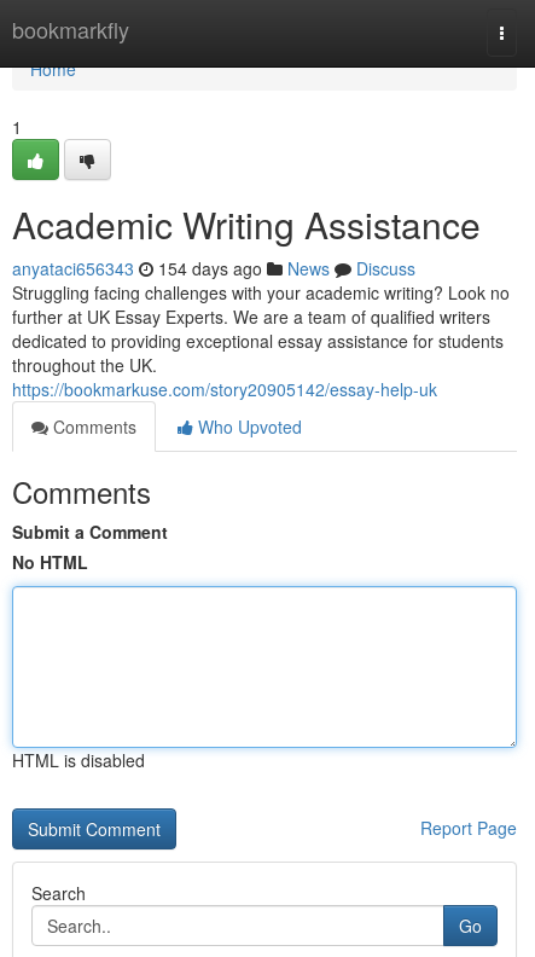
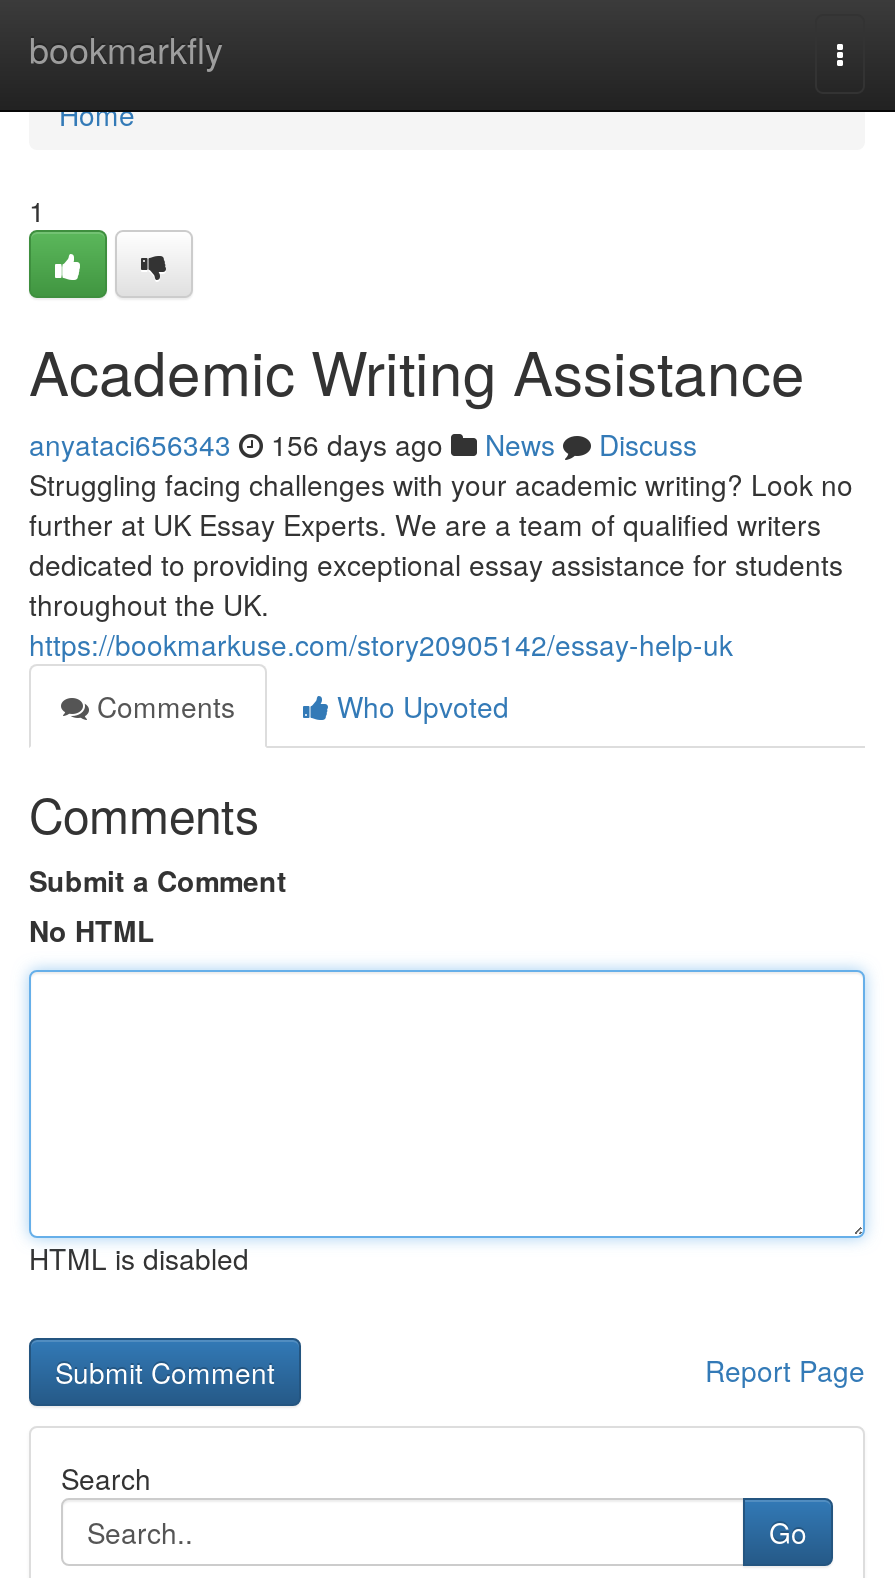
[12,256,415,280] anyataci656343 154 days ago News Discuss -> [29,424,697,464] anyataci656343 156 days ago News Discuss

